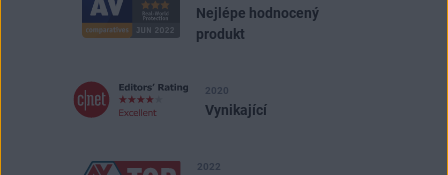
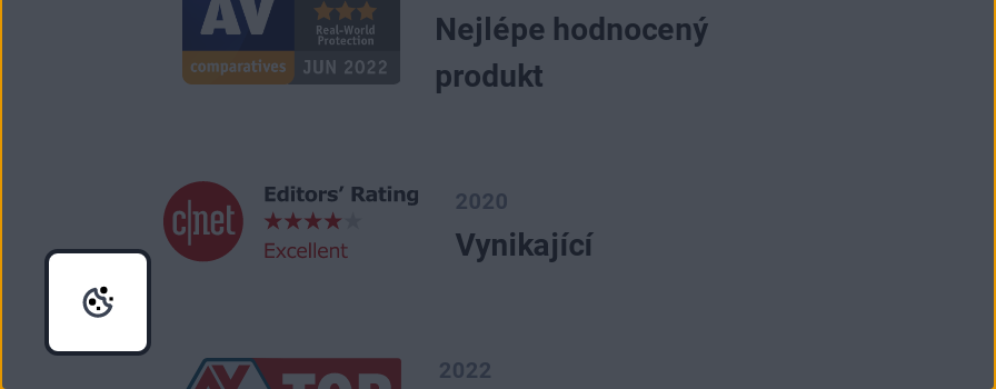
none -> [49,253,147,351] [image]

